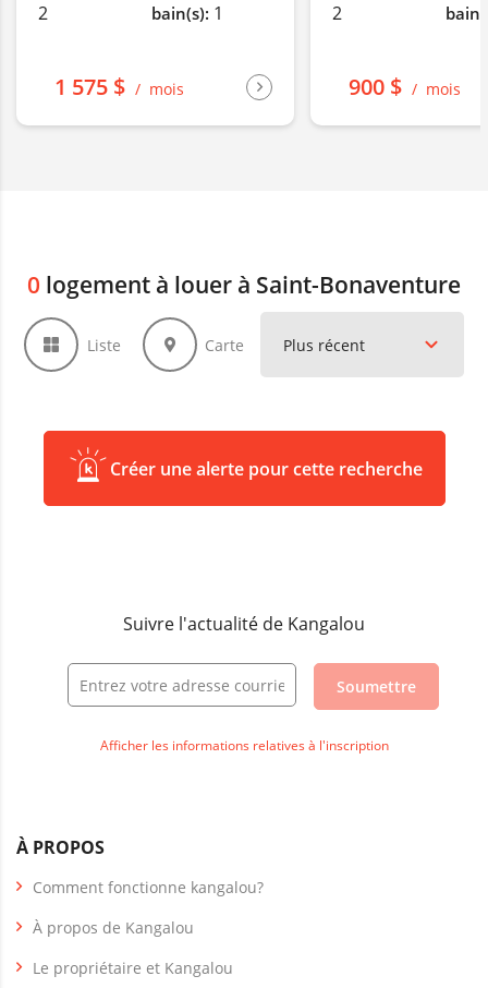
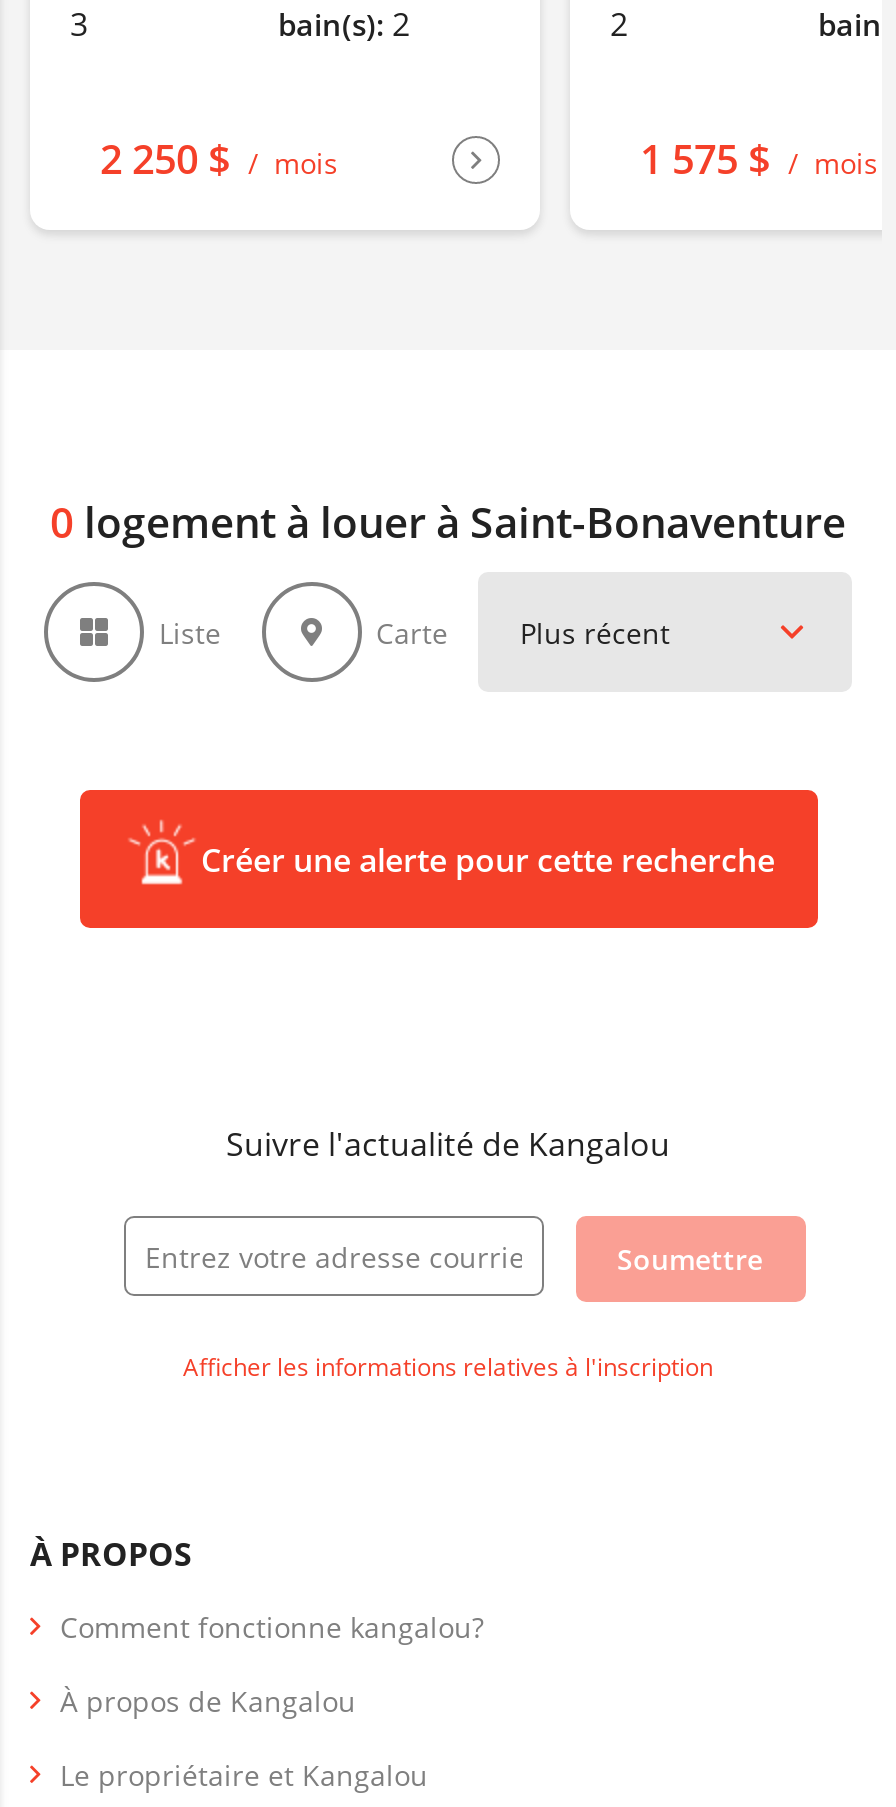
[38,2,48,26] 2 -> [70,3,88,47] 3
[151,2,223,26] bain(s): 1 -> [278,3,410,47] bain(s): 2
[54,72,184,101] 1 575 $ mois -> [100,132,338,186] 2 250 $ mois
[349,72,461,101] 900 $ mois -> [640,132,878,186] 1 575 $ mois

